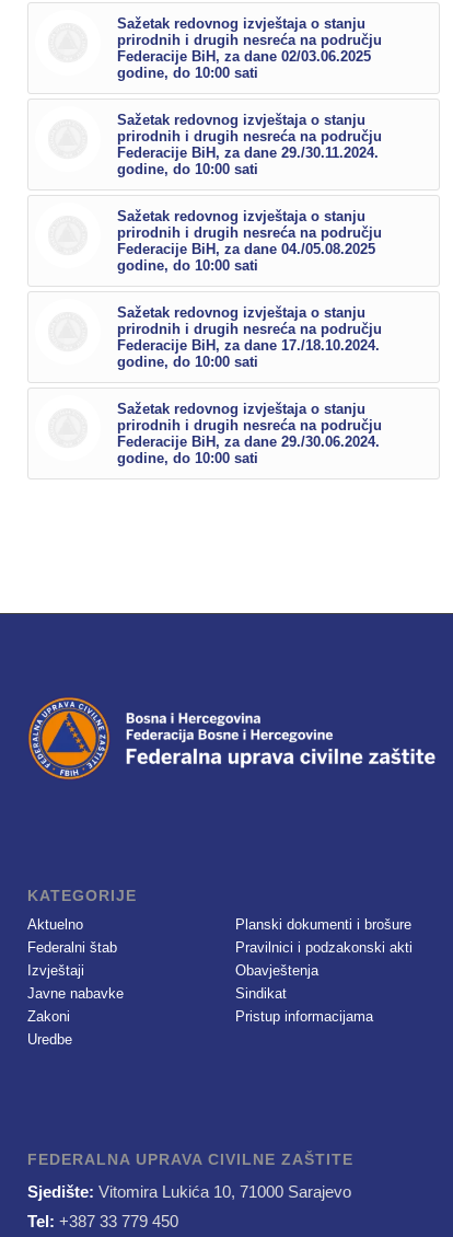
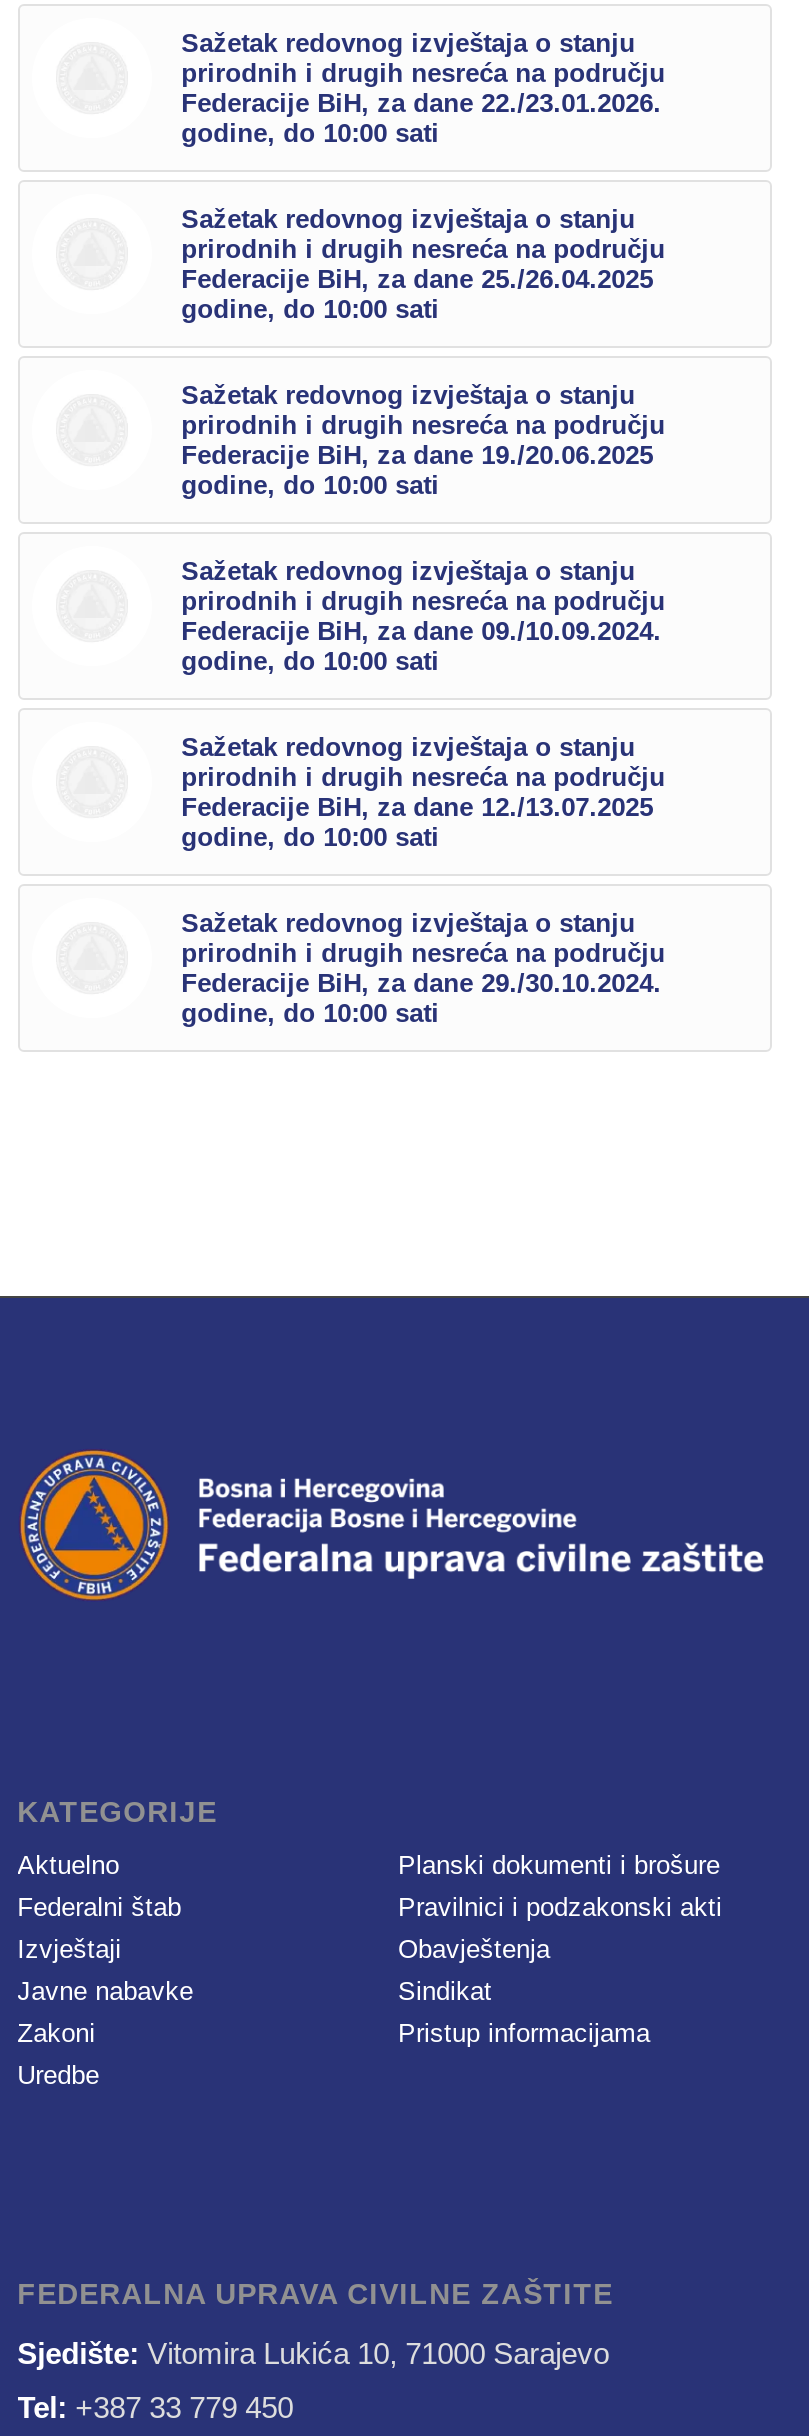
[117,49,370,65] Federacije BiH, za dane 02/03.06.2025 -> [181,89,661,119] Federacije BiH, za dane 22./23.01.2026.
[117,145,378,161] Federacije BiH, za dane 29./30.11.2024. -> [181,265,653,295] Federacije BiH, za dane 25./26.04.2025
[117,241,375,258] Federacije BiH, za dane 04./05.08.2025 -> [181,441,653,471] Federacije BiH, za dane 19./20.06.2025
[117,338,379,354] Federacije BiH, za dane 17./18.10.2024. -> [181,617,661,647] Federacije BiH, za dane 09./10.09.2024.
[117,434,379,450] Federacije BiH, za dane 29./30.06.2024. -> [181,793,665,999] Federacije BiH, za dane 12./13.07.2025 | godine, do 10:00 sati | Sažetak redovnog izvještaja o stanju | prirodnih i drugih nesreća na području | Federacije BiH, za dane 29./30.10.2024.

